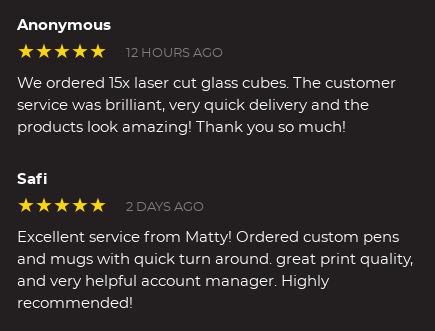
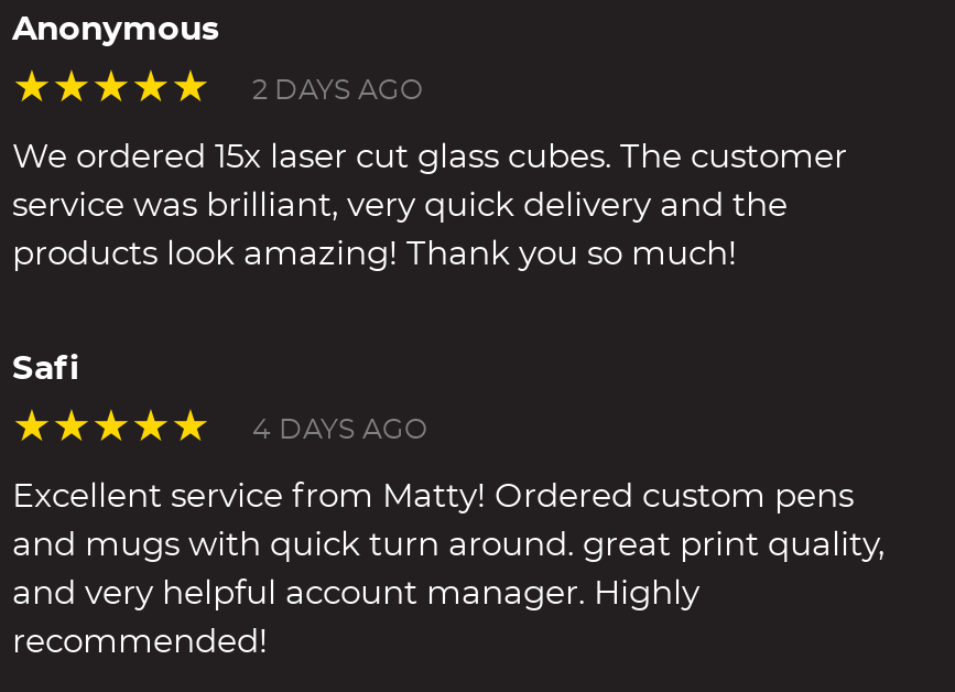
[126,46,223,59] 12 HOURS AGO -> [252,76,424,105] 2 DAYS AGO
[126,200,204,213] 2 DAYS AGO -> [252,415,428,444] 4 DAYS AGO

